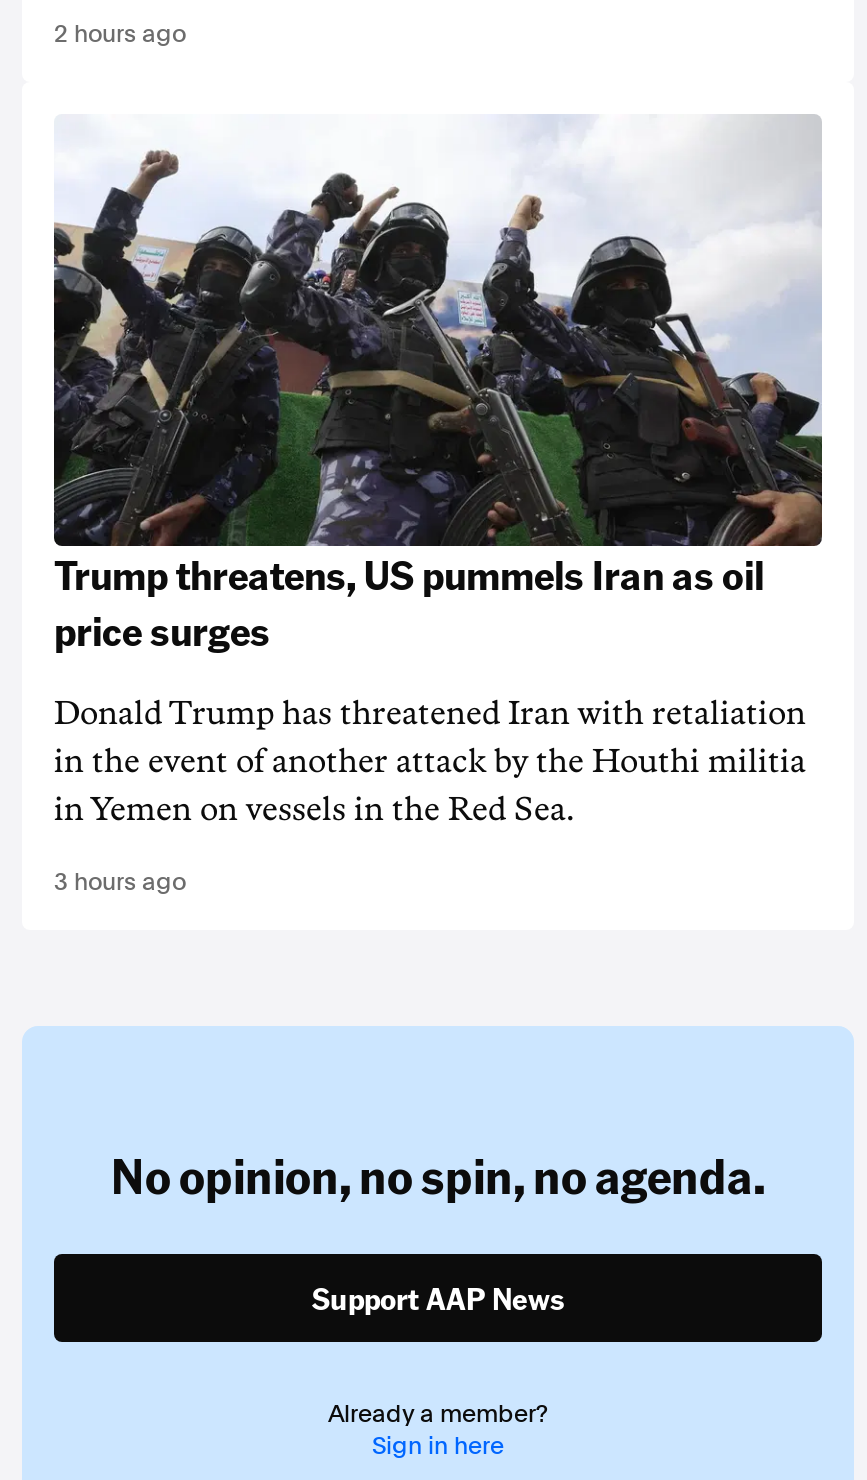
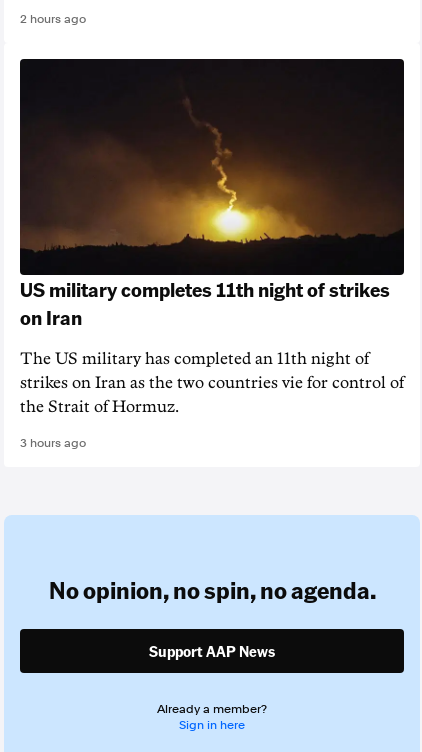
[52,114,824,656] [image] | Trump threatens, US pummels Iran as oil | price surges -> [19,58,405,330] [image] | US military completes 11th night of strikes | on Iran
[54,698,806,730] Donald Trump has threatened Iran with retaliation -> [20,351,369,367] The US military has completed an 11th night of
[54,746,806,778] in the event of another attack by the Houthi militia -> [20,375,404,391] strikes on Iran as the two countries vie for control of
[54,794,574,826] in Yemen on vessels in the Red Sea. -> [20,399,179,415] the Strait of Hormuz.

